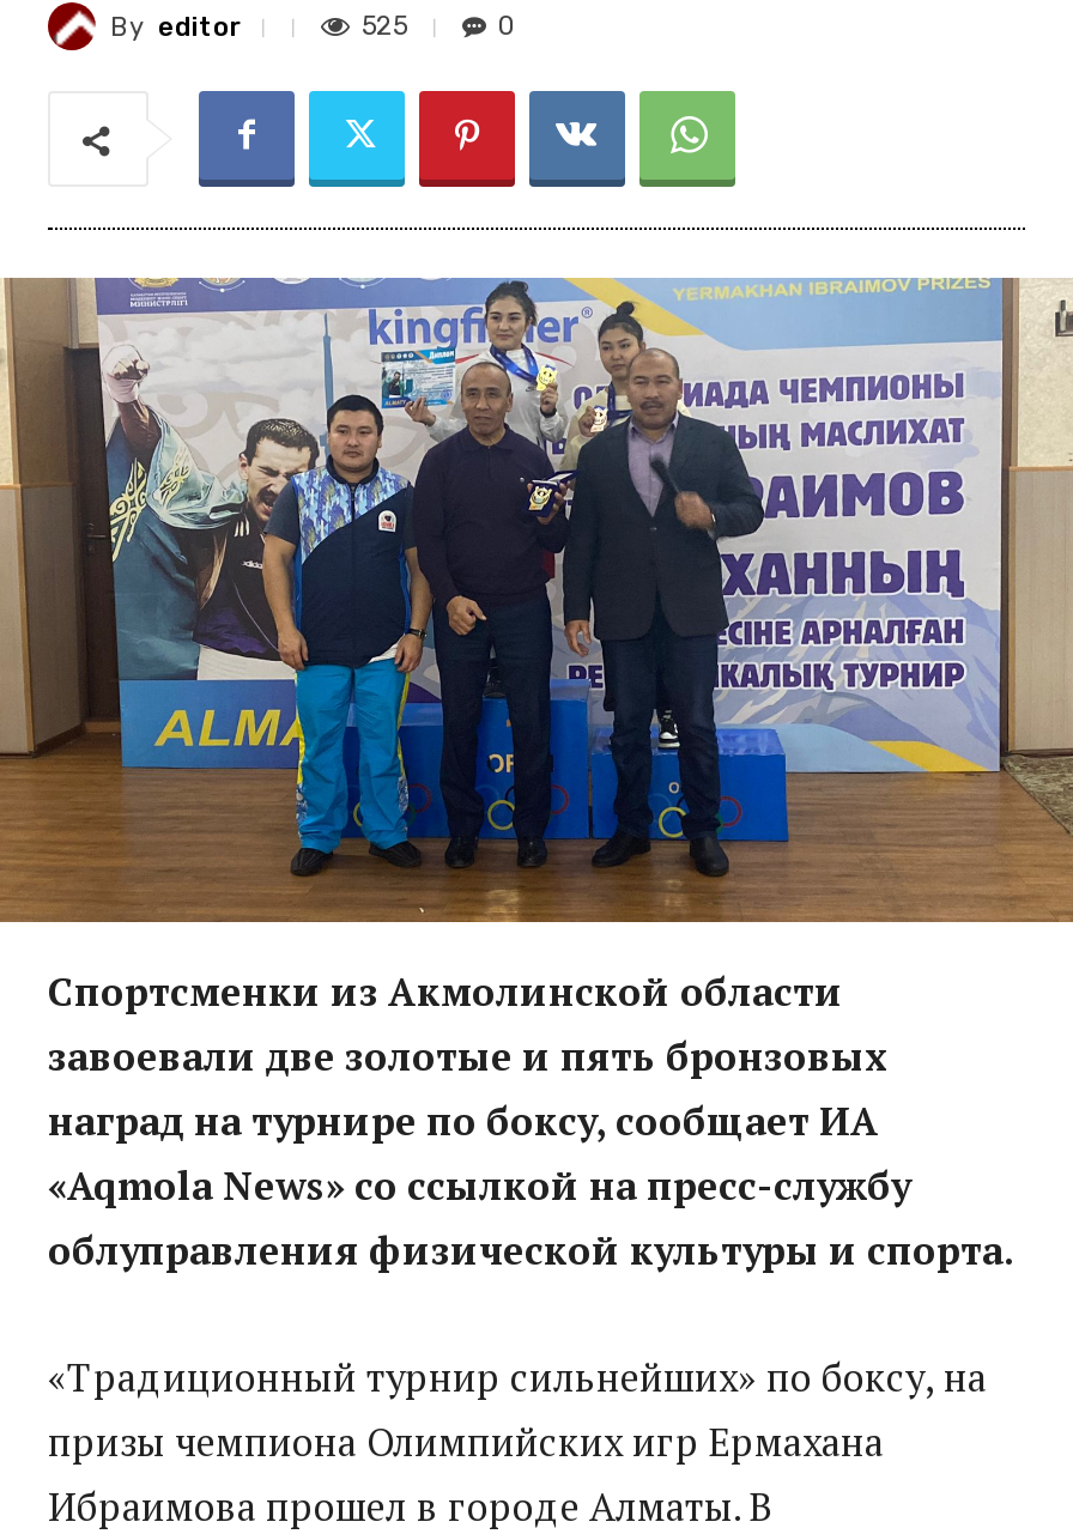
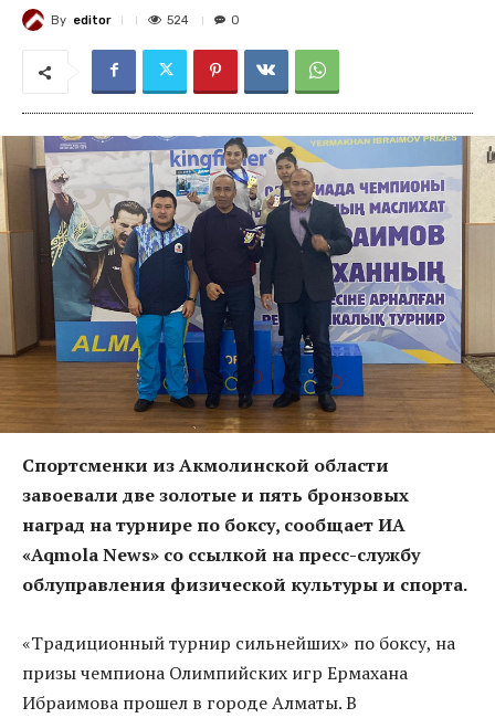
[362,12,407,43] 525 -> [167,13,189,28] 524

